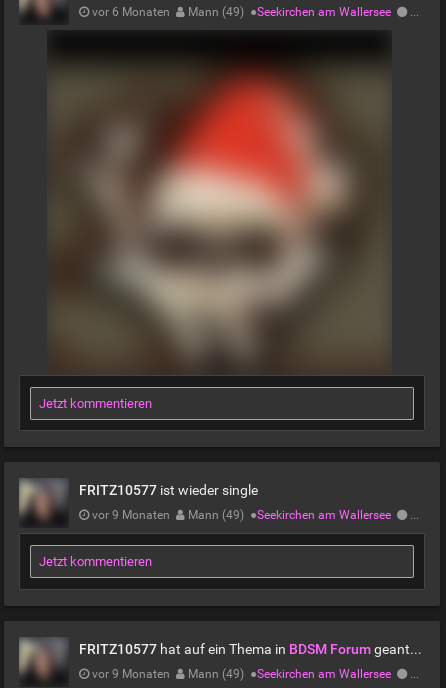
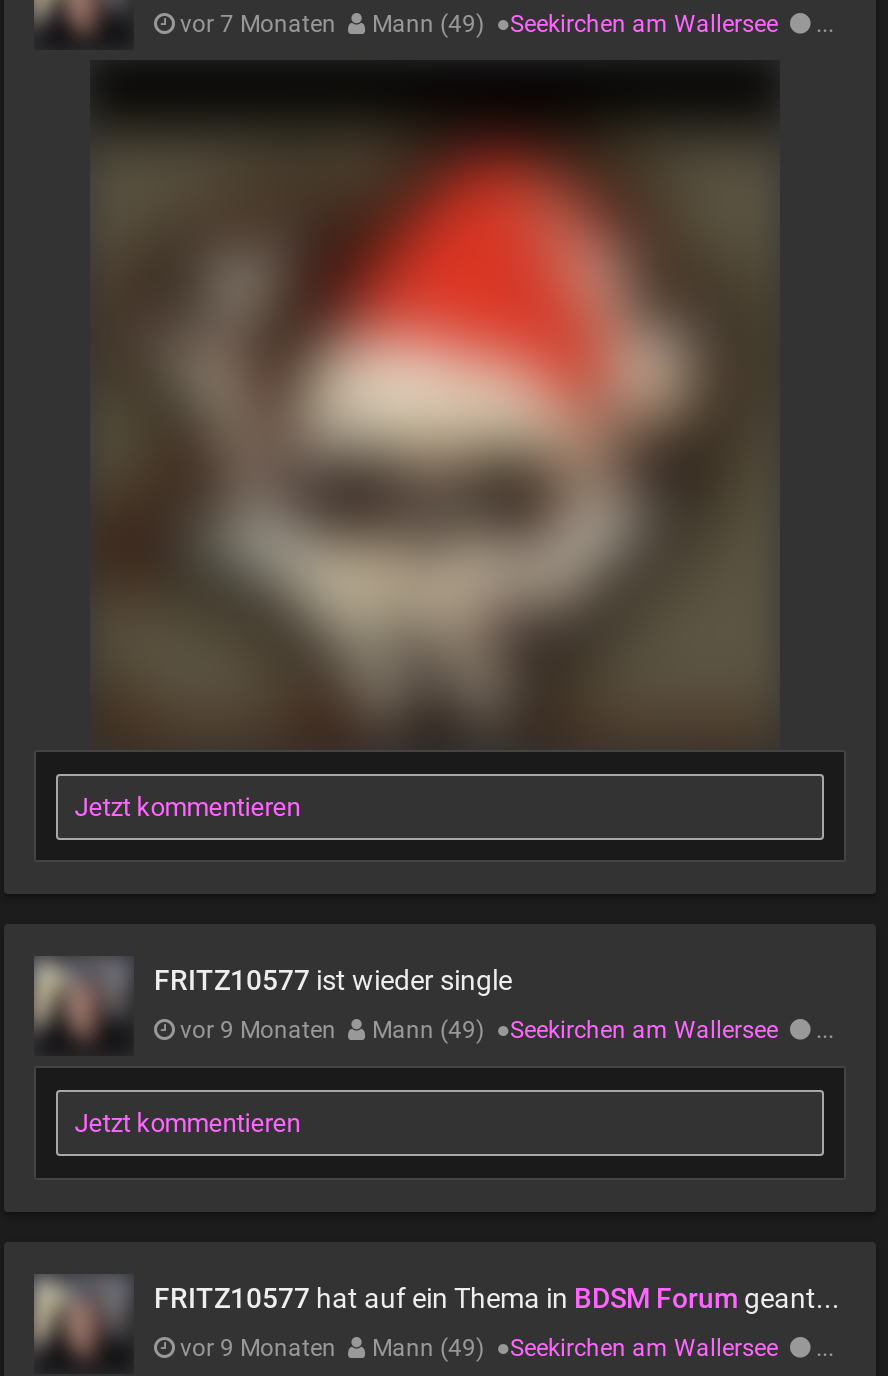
[92,5,170,19] vor 6 Monaten -> [180,11,336,39] vor 7 Monaten

